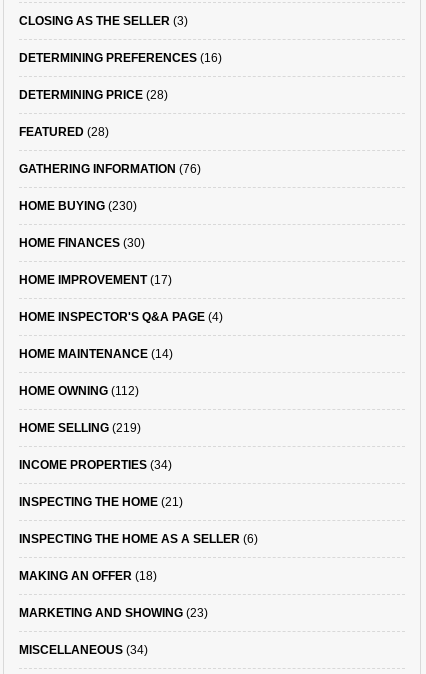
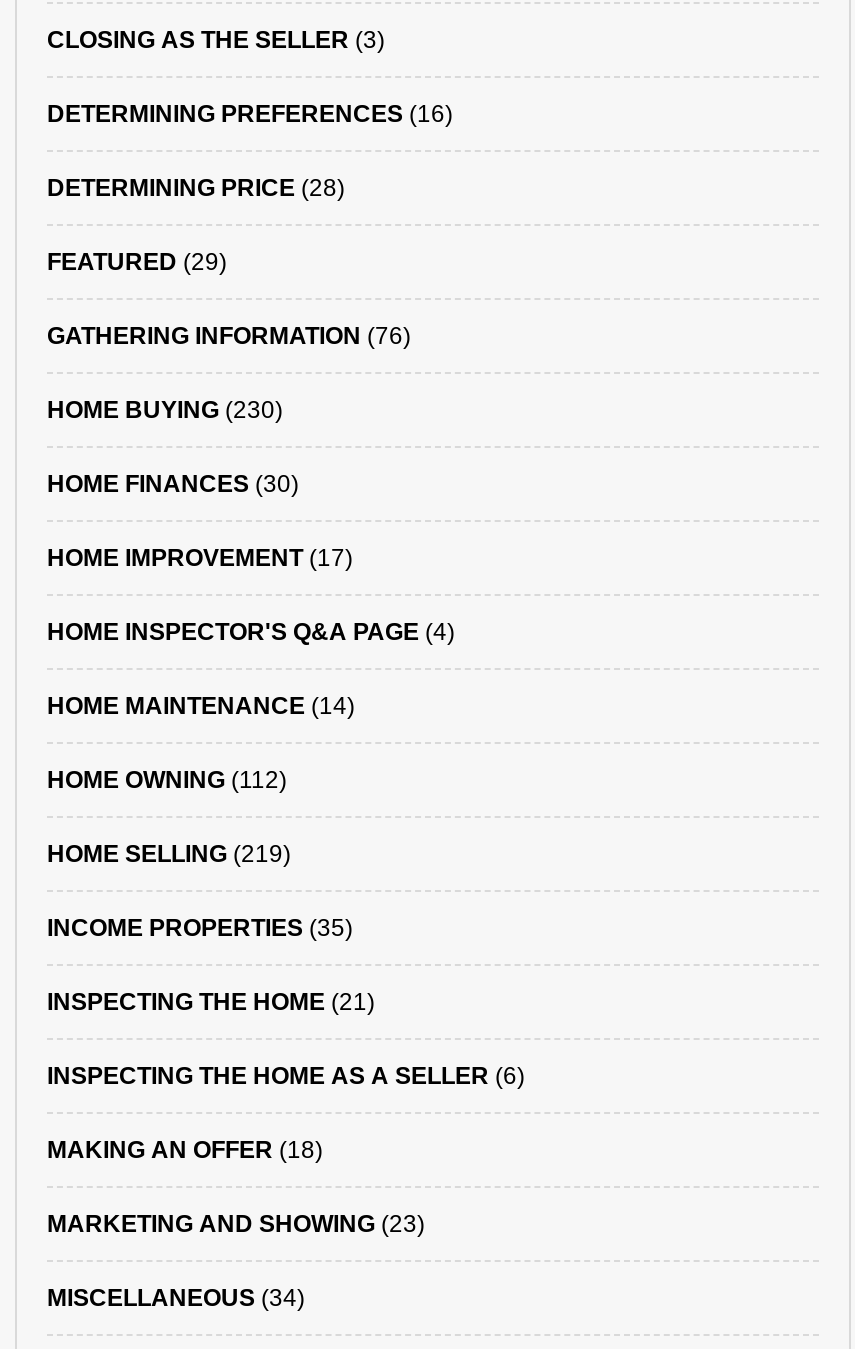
[19,125,109,139] FEATURED (28) -> [47,249,227,277] FEATURED (29)
[19,458,172,472] INCOME PROPERTIES (34) -> [47,915,353,943] INCOME PROPERTIES (35)

